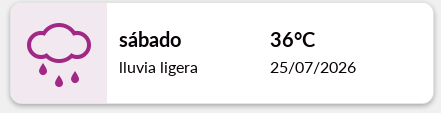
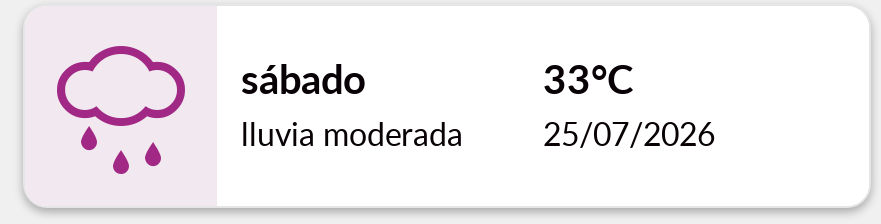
[270,27,315,51] 36°C -> [543,54,633,102] 33°C
[119,57,198,76] lluvia ligera -> [241,114,463,152] lluvia moderada

